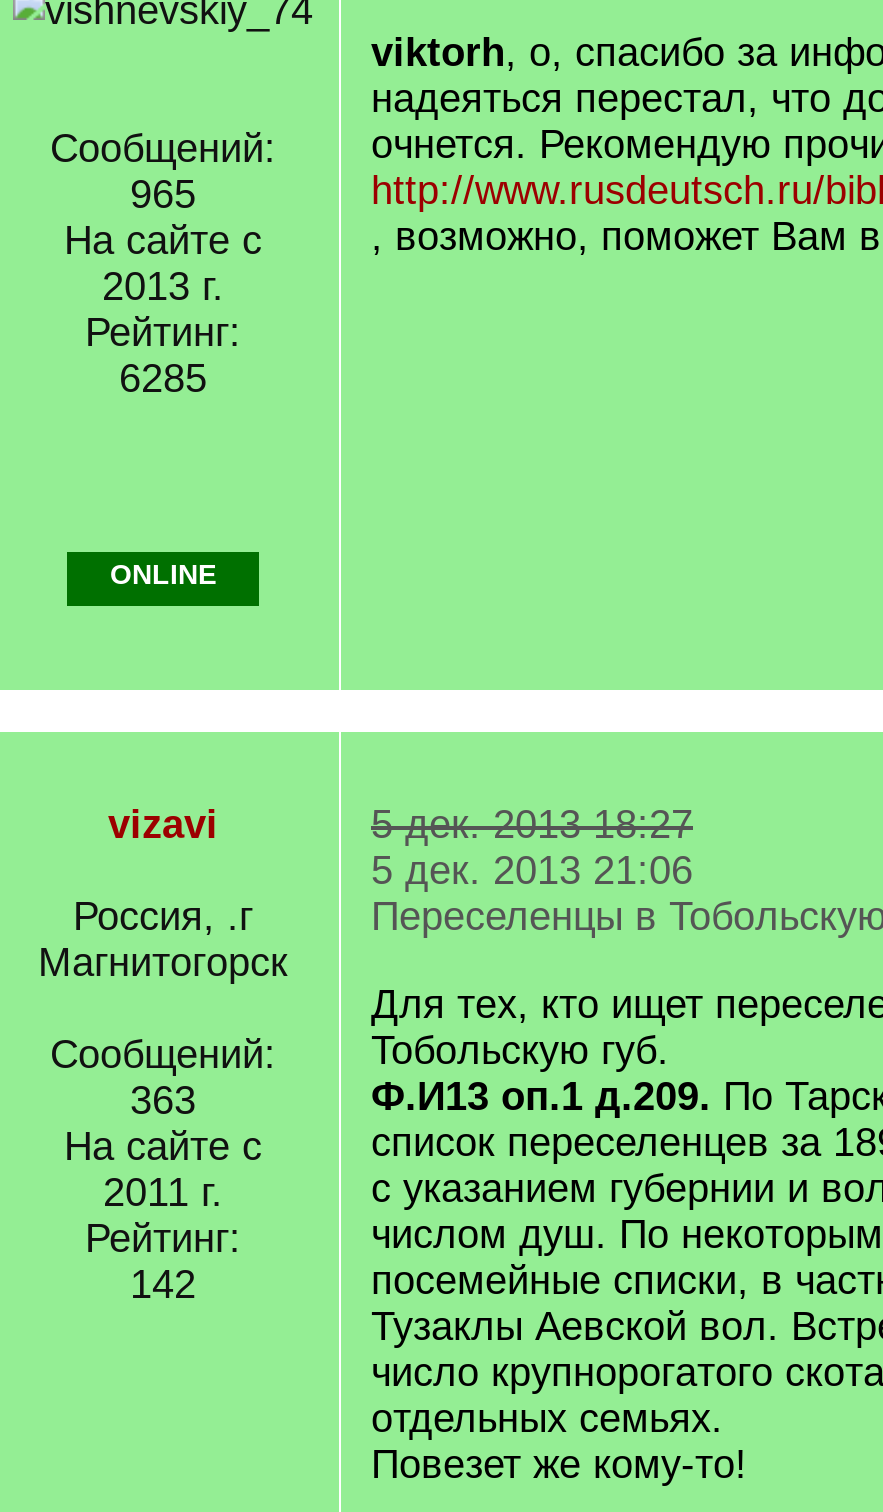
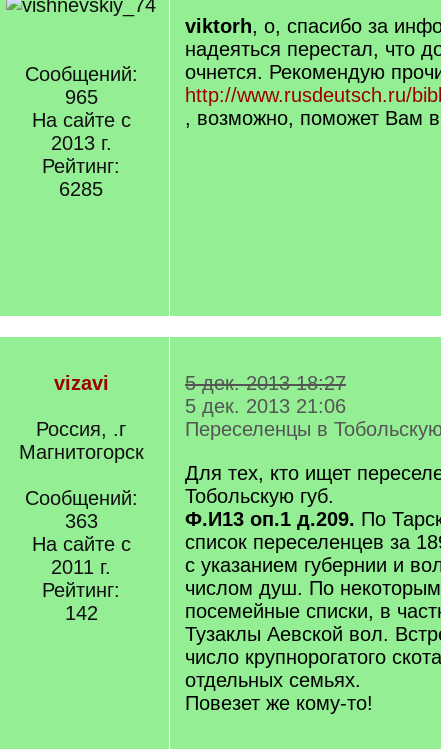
[110,558,216,590] ONLINE -> none

